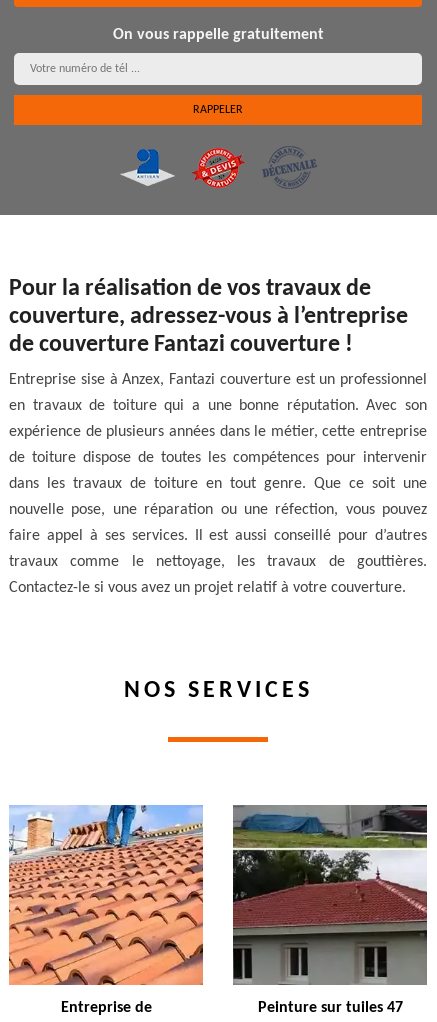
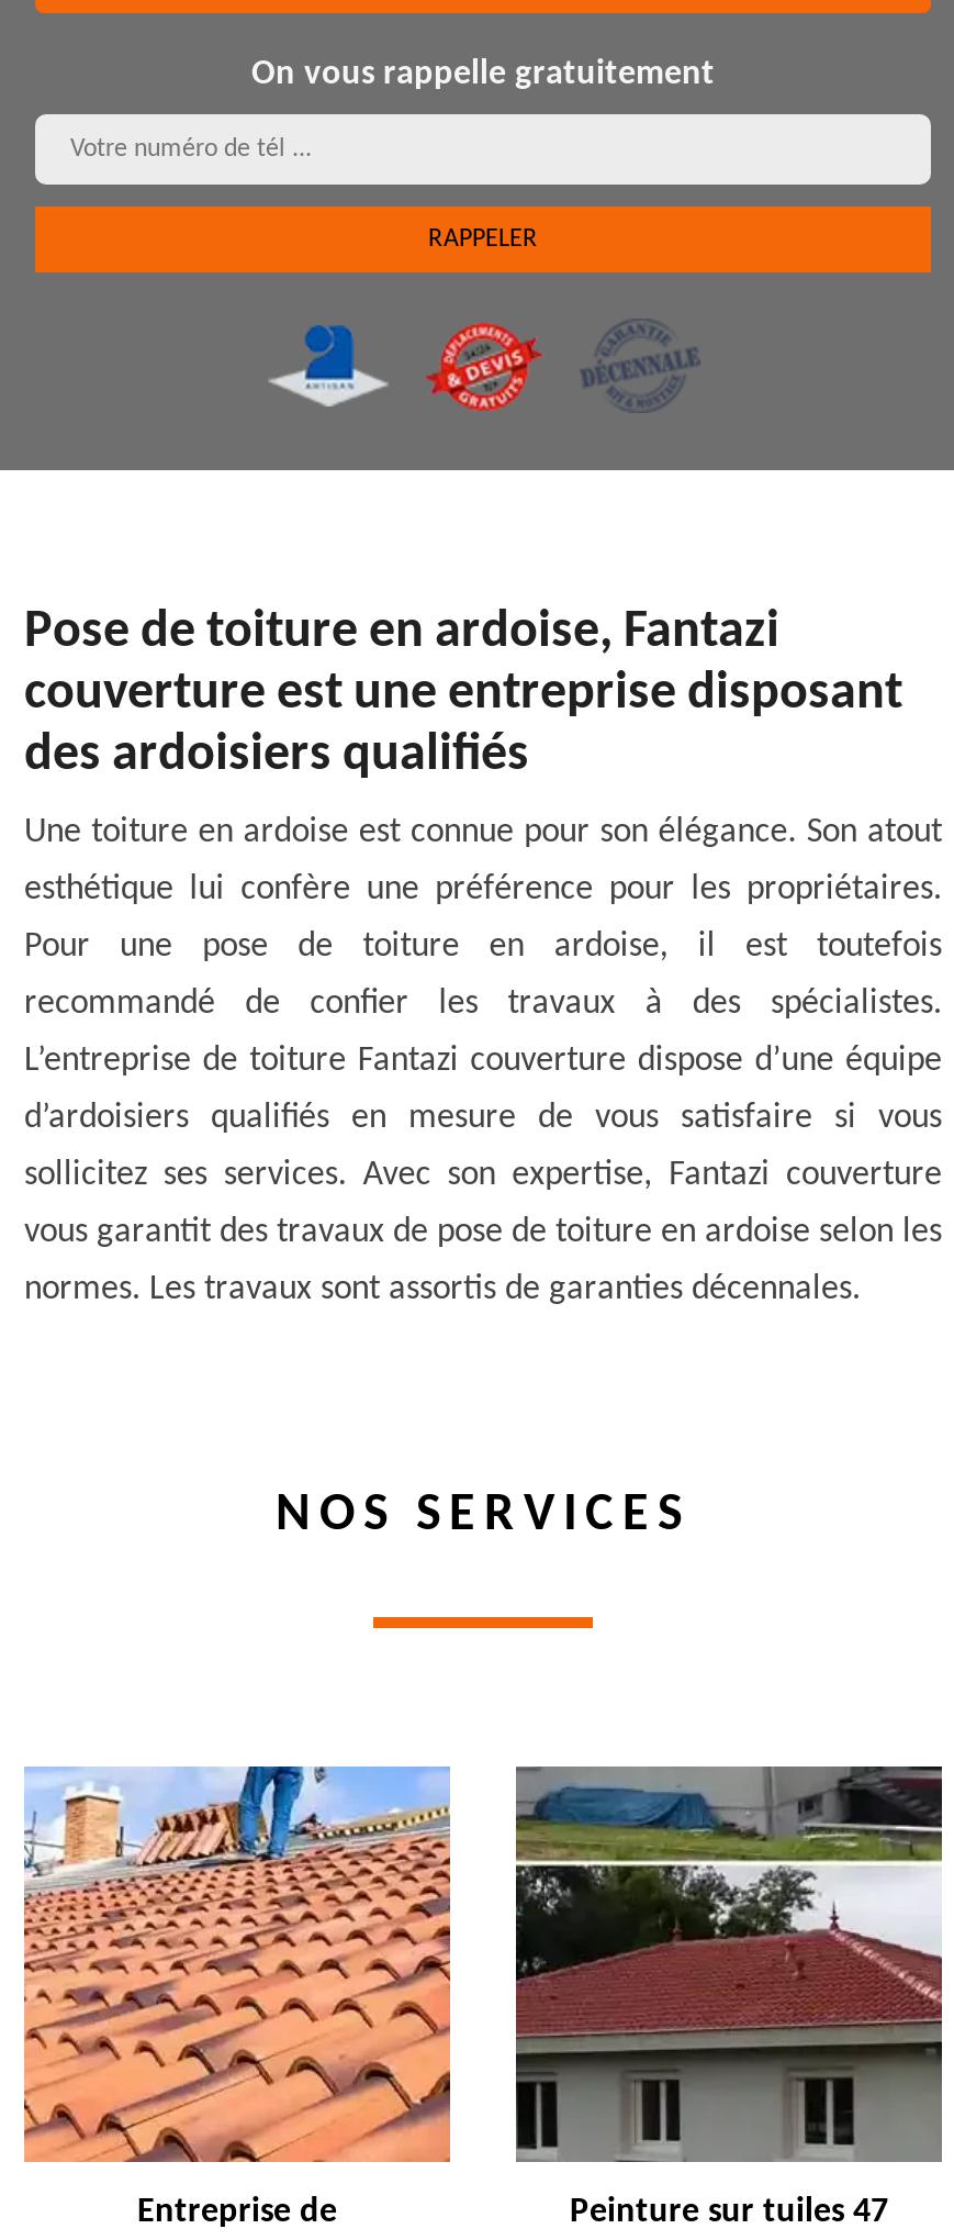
[9,277,408,357] Pour la réalisation de vos travaux de | couverture, adressez-vous à l’entreprise | de couverture Fantazi couverture ! -> [24,606,902,782] Pose de toiture en ardoise, Fantazi | couverture est une entreprise disposant | des ardoisiers qualifiés
[9,372,427,388] Entreprise sise à Anzex, Fantazi couverture est un professionnel -> [24,815,942,850] Une toiture en ardoise est connue pour son élégance. Son atout
[9,398,427,414] en travaux de toiture qui a une bonne réputation. Avec son -> [24,872,942,907] esthétique lui confère une préférence pour les propriétaires.
[9,424,427,440] expérience de plusieurs années dans le métier, cette entreprise -> [24,929,942,965] Pour une pose de toiture en ardoise, il est toutefois
[9,450,427,466] de toiture dispose de toutes les compétences pour intervenir -> [24,987,942,1022] recommandé de confier les travaux à des spécialistes.
[9,476,427,492] dans les travaux de toiture en tout genre. Que ce soit une -> [24,1044,942,1079] L’entreprise de toiture Fantazi couverture dispose d’une équipe
[9,502,427,518] nouvelle pose, une réparation ou une réfection, vous pouvez -> [24,1101,942,1136] d’ardoisiers qualifiés en mesure de vous satisfaire si vous
[9,528,427,544] faire appel à ses services. Il est aussi conseillé pour d’autres -> [24,1158,942,1193] sollicitez ses services. Avec son expertise, Fantazi couverture
[9,554,427,570] travaux comme le nettoyage, les travaux de gouttières. -> [24,1215,942,1250] vous garantit des travaux de pose de toiture en ardoise selon les
[9,580,406,596] Contactez-le si vous avez un projet relatif à votre couverture. -> [24,1272,861,1307] normes. Les travaux sont assortis de garanties décennales.

